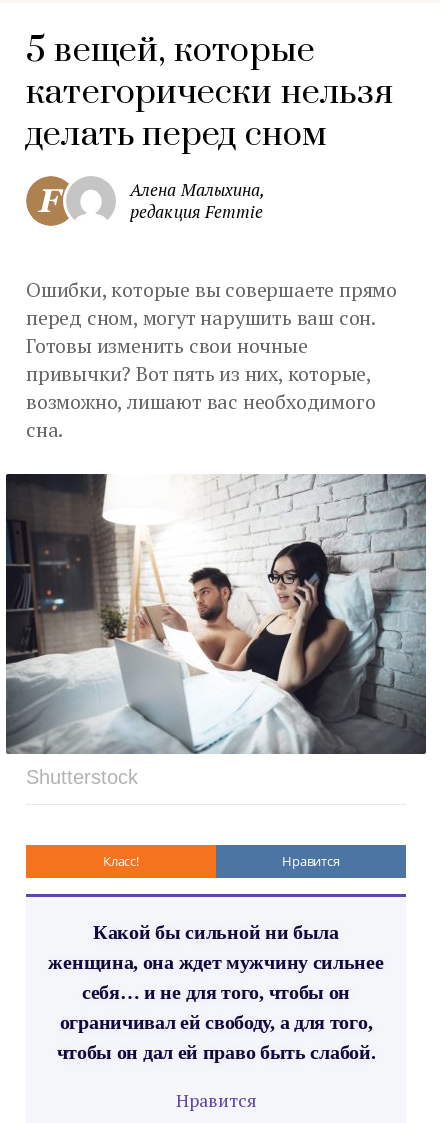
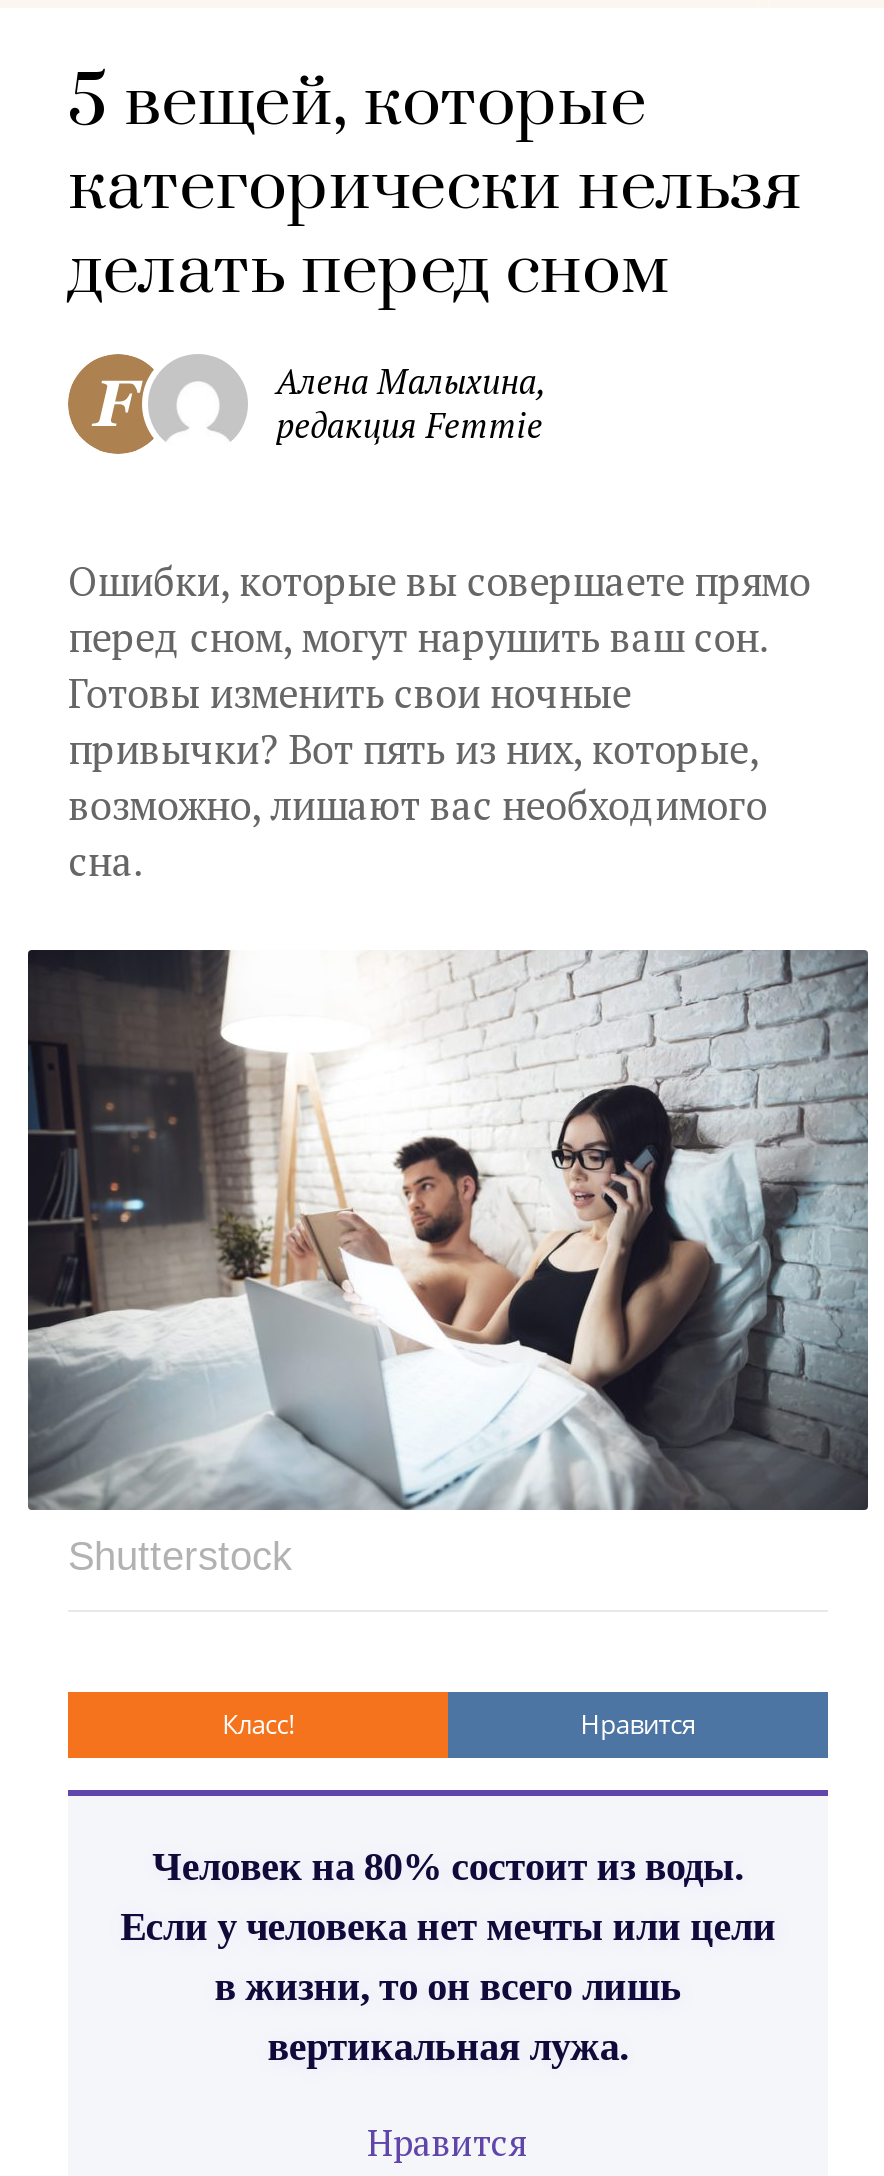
[48,921,383,1063] Какой бы сильной ни была | женщина, она ждет мужчину сильнее | себя… и не для того, чтобы он | ограничивал ей свободу, а для того, | чтобы он дал ей право быть слабой. -> [120,1844,776,2068] Человек на 80% состоит из воды. | Если у человека нет мечты или цели | в жизни, то он всего лишь | вертикальная лужа.

